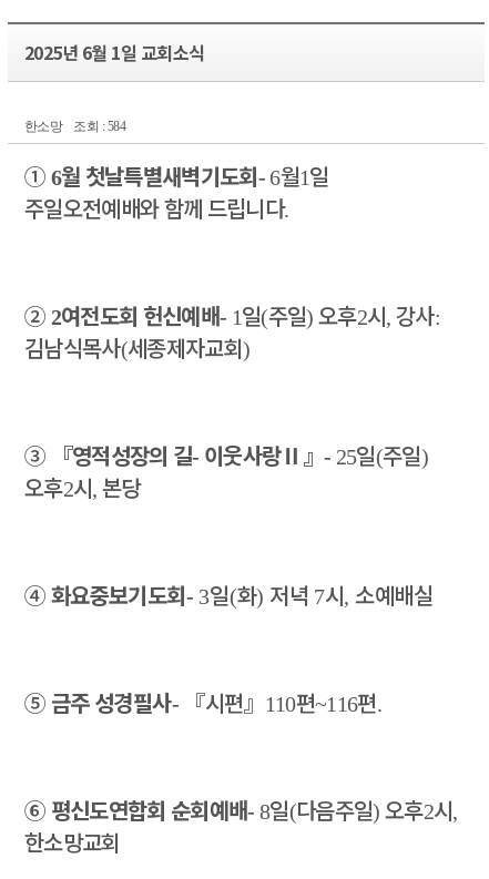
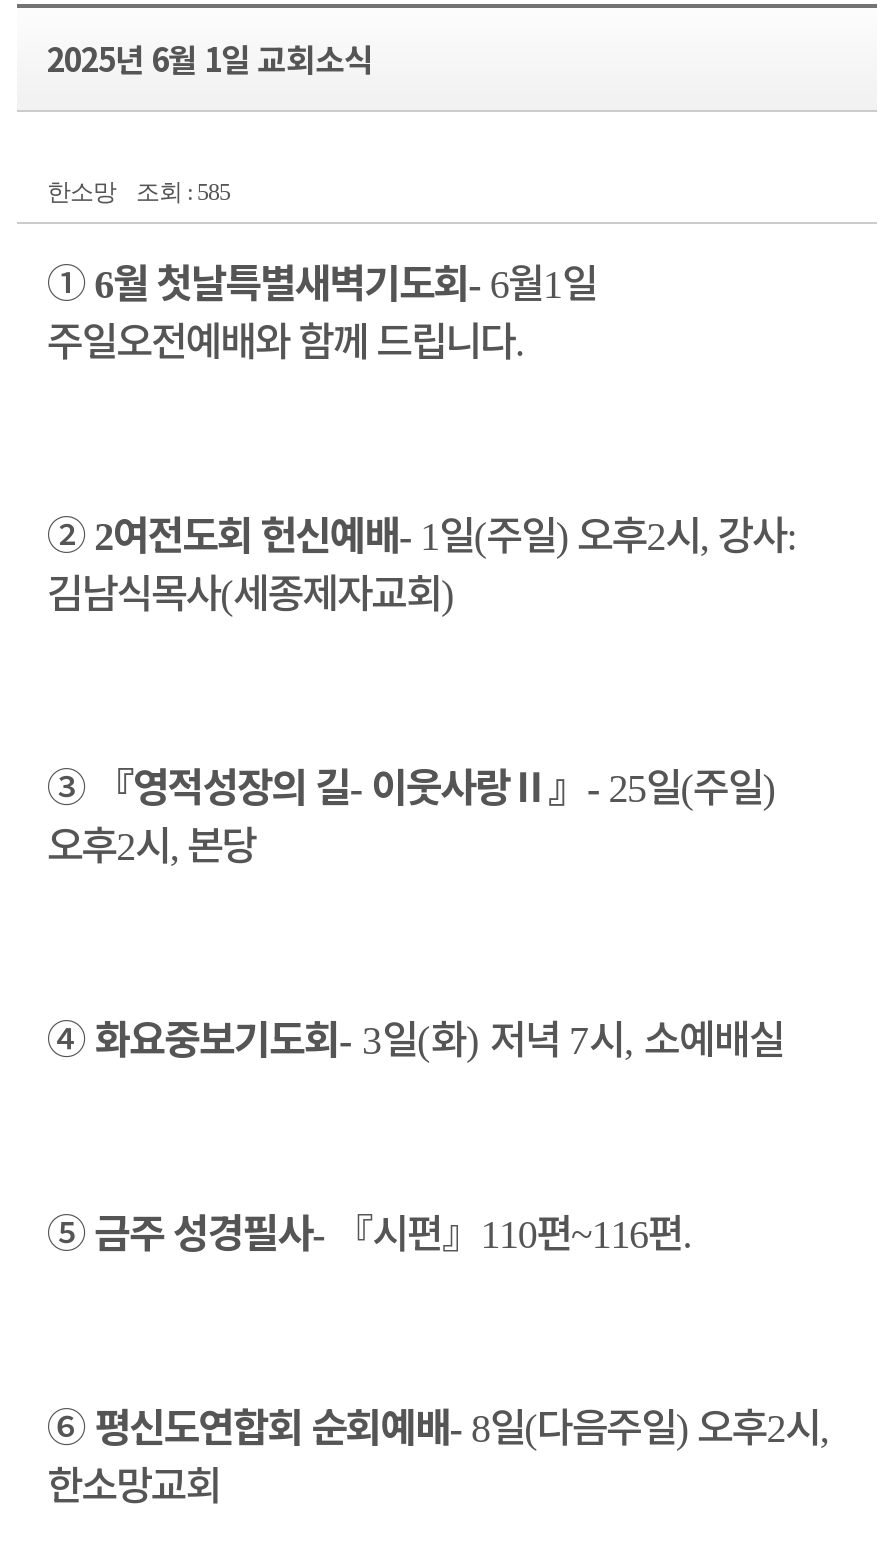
[24,119,126,134] 한소망 조회 : 584 -> [47,178,230,206] 한소망 조회 : 585

